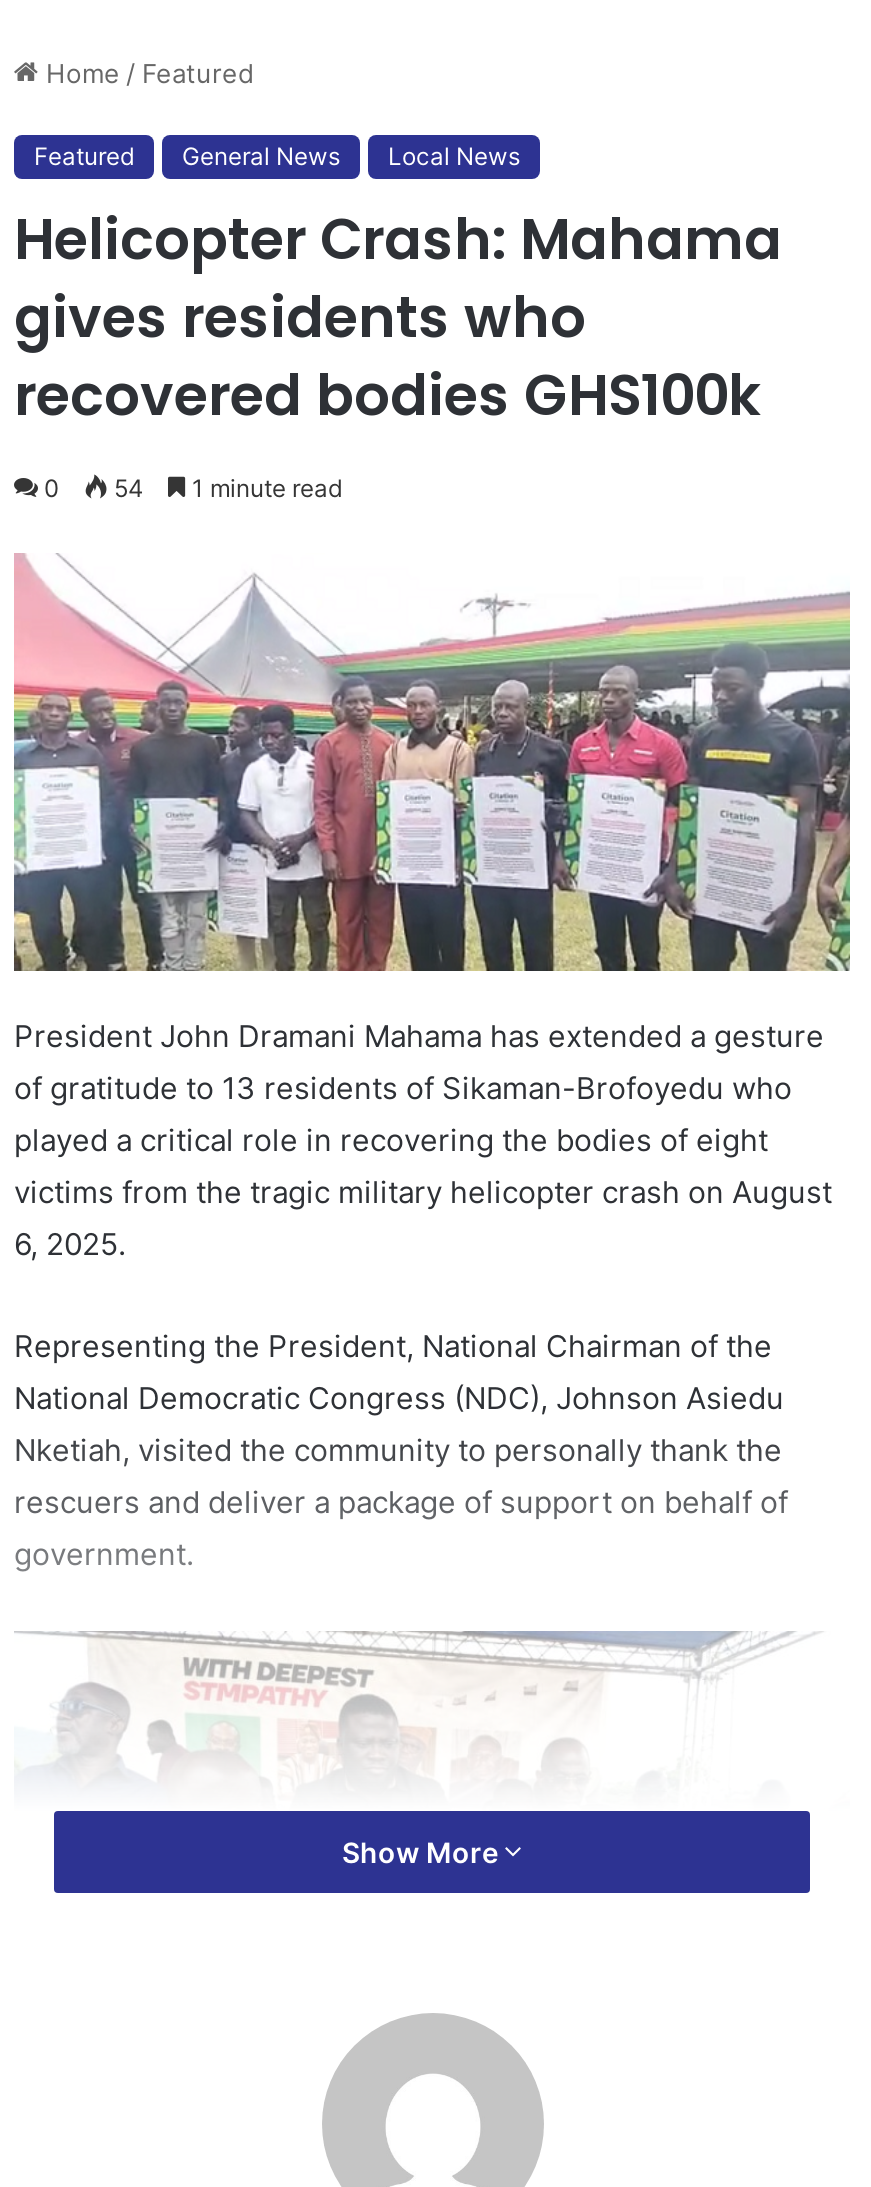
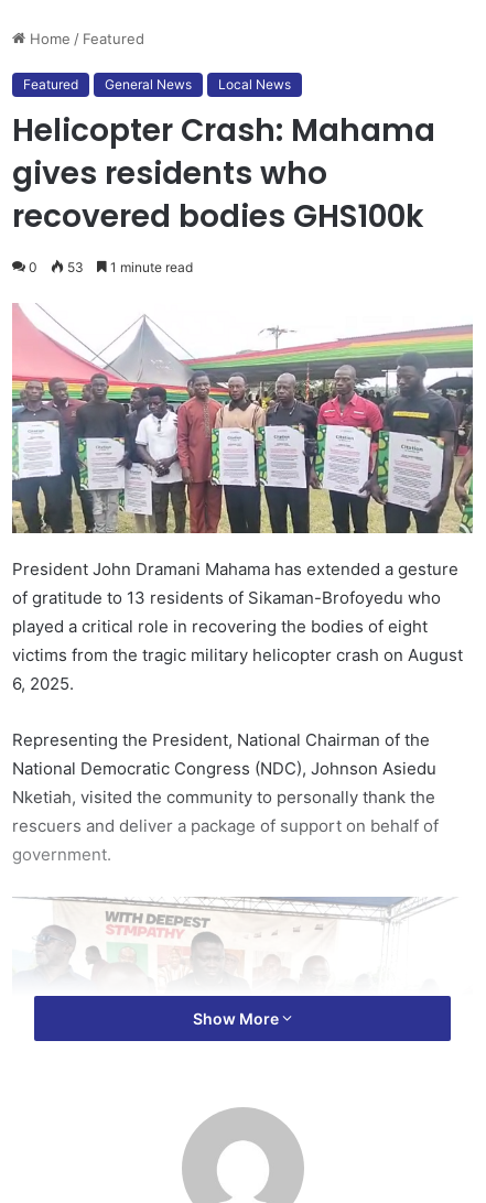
[44,473,342,503] 0 54 1 minute read -> [29,259,193,276] 0 53 1 minute read

